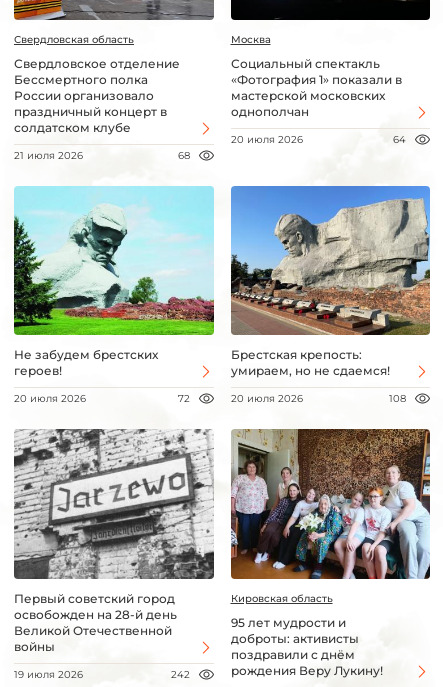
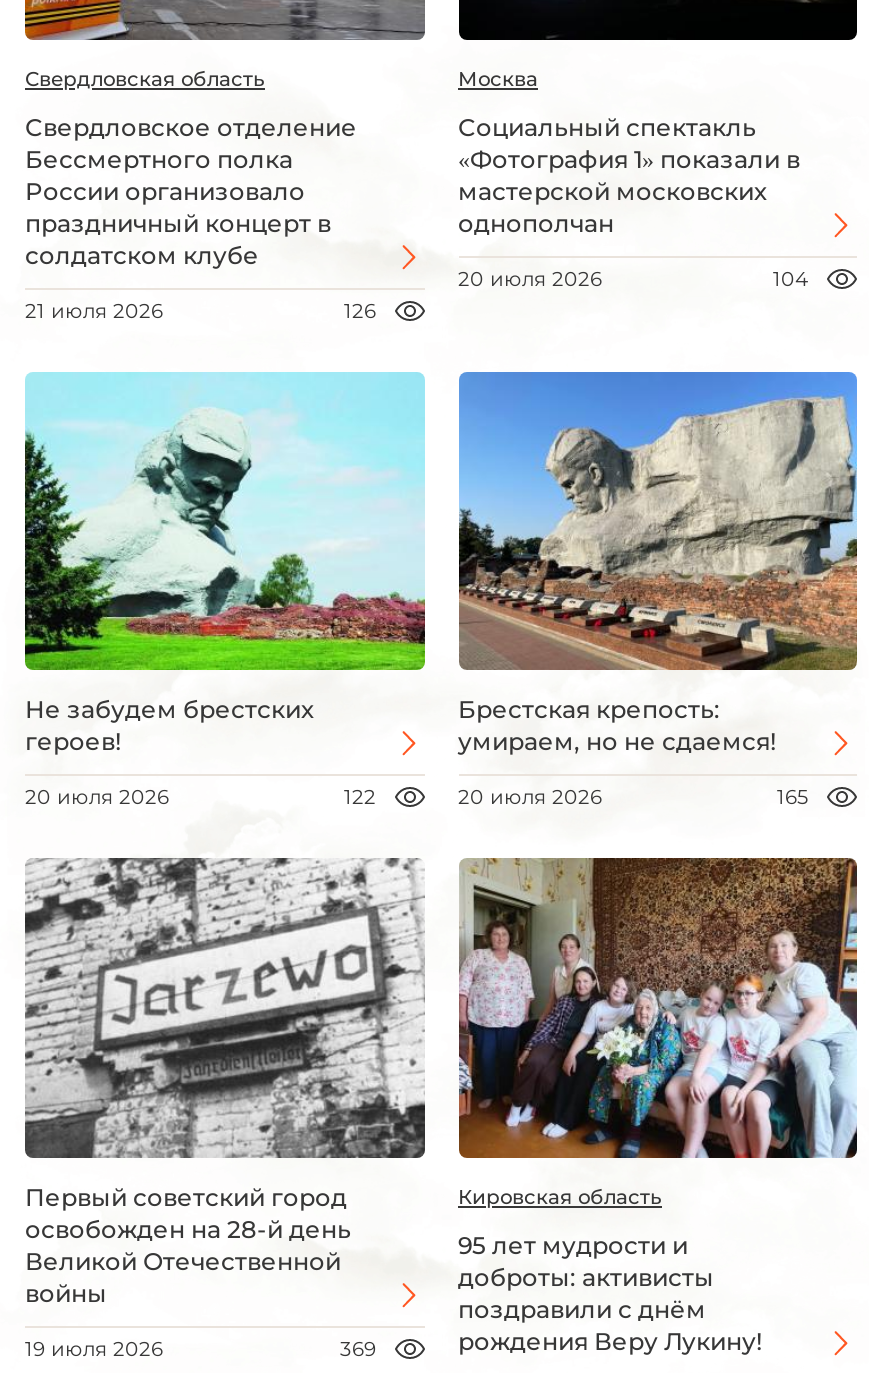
[393,133,406,146] 64 -> [773,266,809,292] 104
[177,149,189,162] 68 -> [344,298,376,324] 126
[177,392,189,405] 72 -> [344,785,376,811] 122
[389,392,406,405] 108 -> [777,785,809,811] 165
[170,668,189,681] 242 -> [340,1336,376,1362] 369

